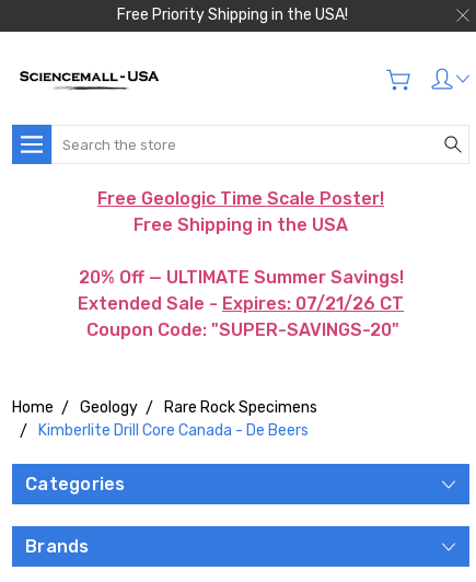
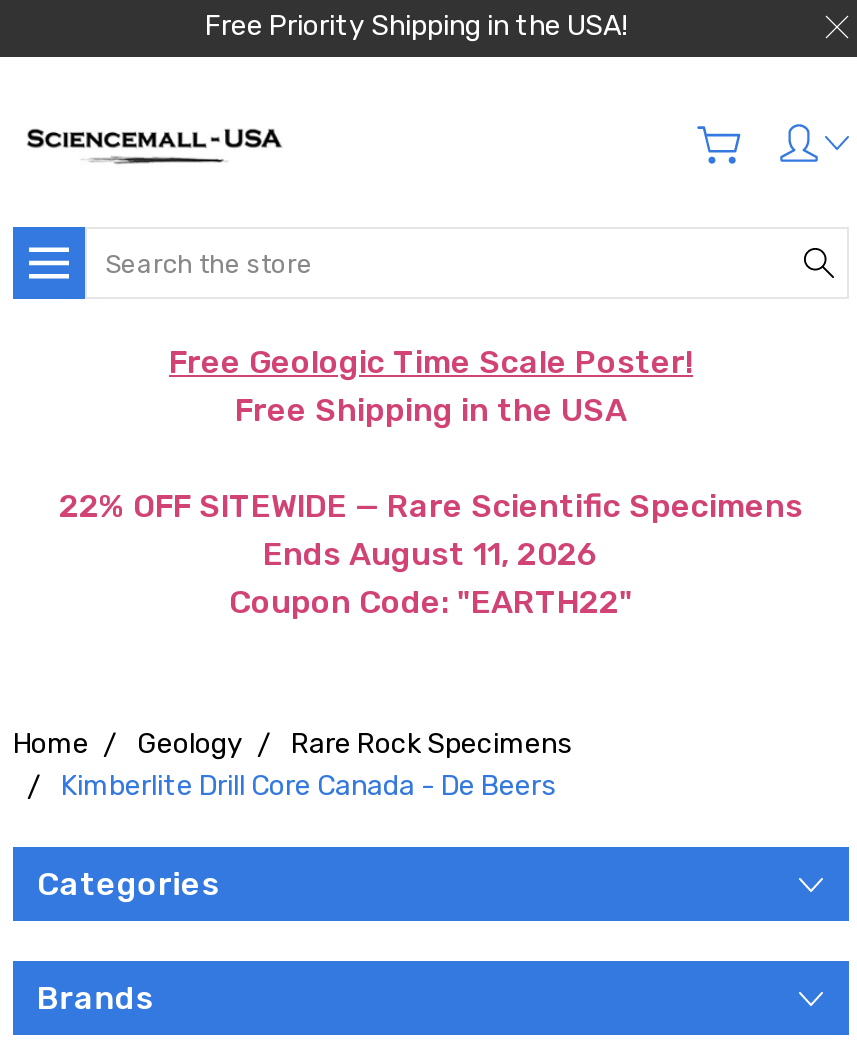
[78,267,404,340] 20% Off — ULTIMATE Summer Savings! | Extended Sale - Expires: 07/21/26 CT | Coupon Code: "SUPER-SAVINGS-20" -> [59,487,803,621] 22% OFF SITEWIDE — Rare Scientific Specimens | Ends August 11, 2026 | Coupon Code: "EARTH22"

